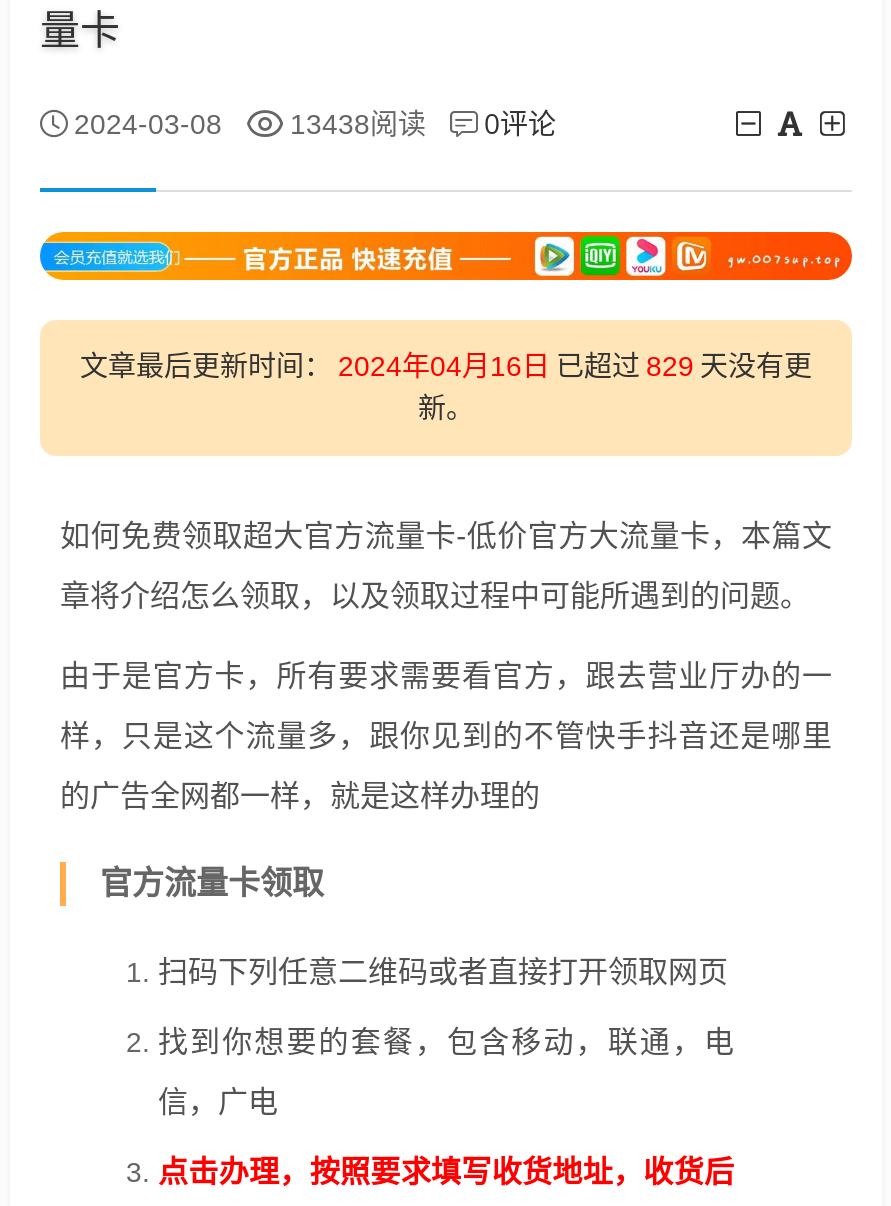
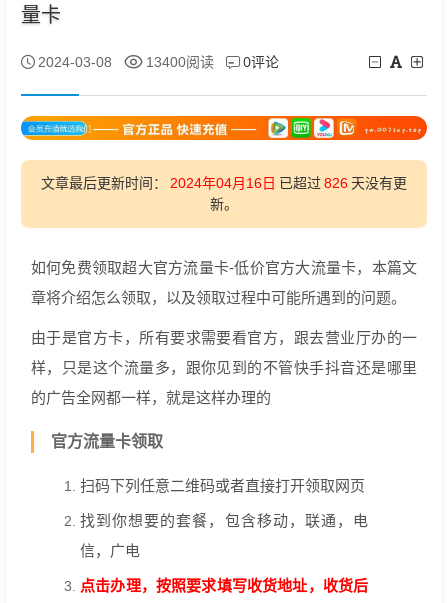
[290,104,556,142] 13438阅读 0评论 -> [146,52,279,71] 13400阅读 0评论
[80,350,812,382] 文章最后更新时间： 2024年04月16日 已超过 829 天没有更 -> [41,175,407,191] 文章最后更新时间： 2024年04月16日 已超过 826 天没有更

